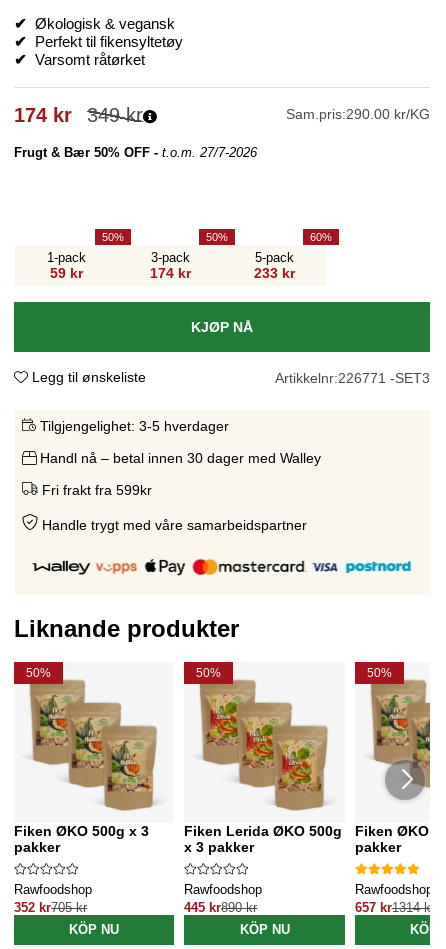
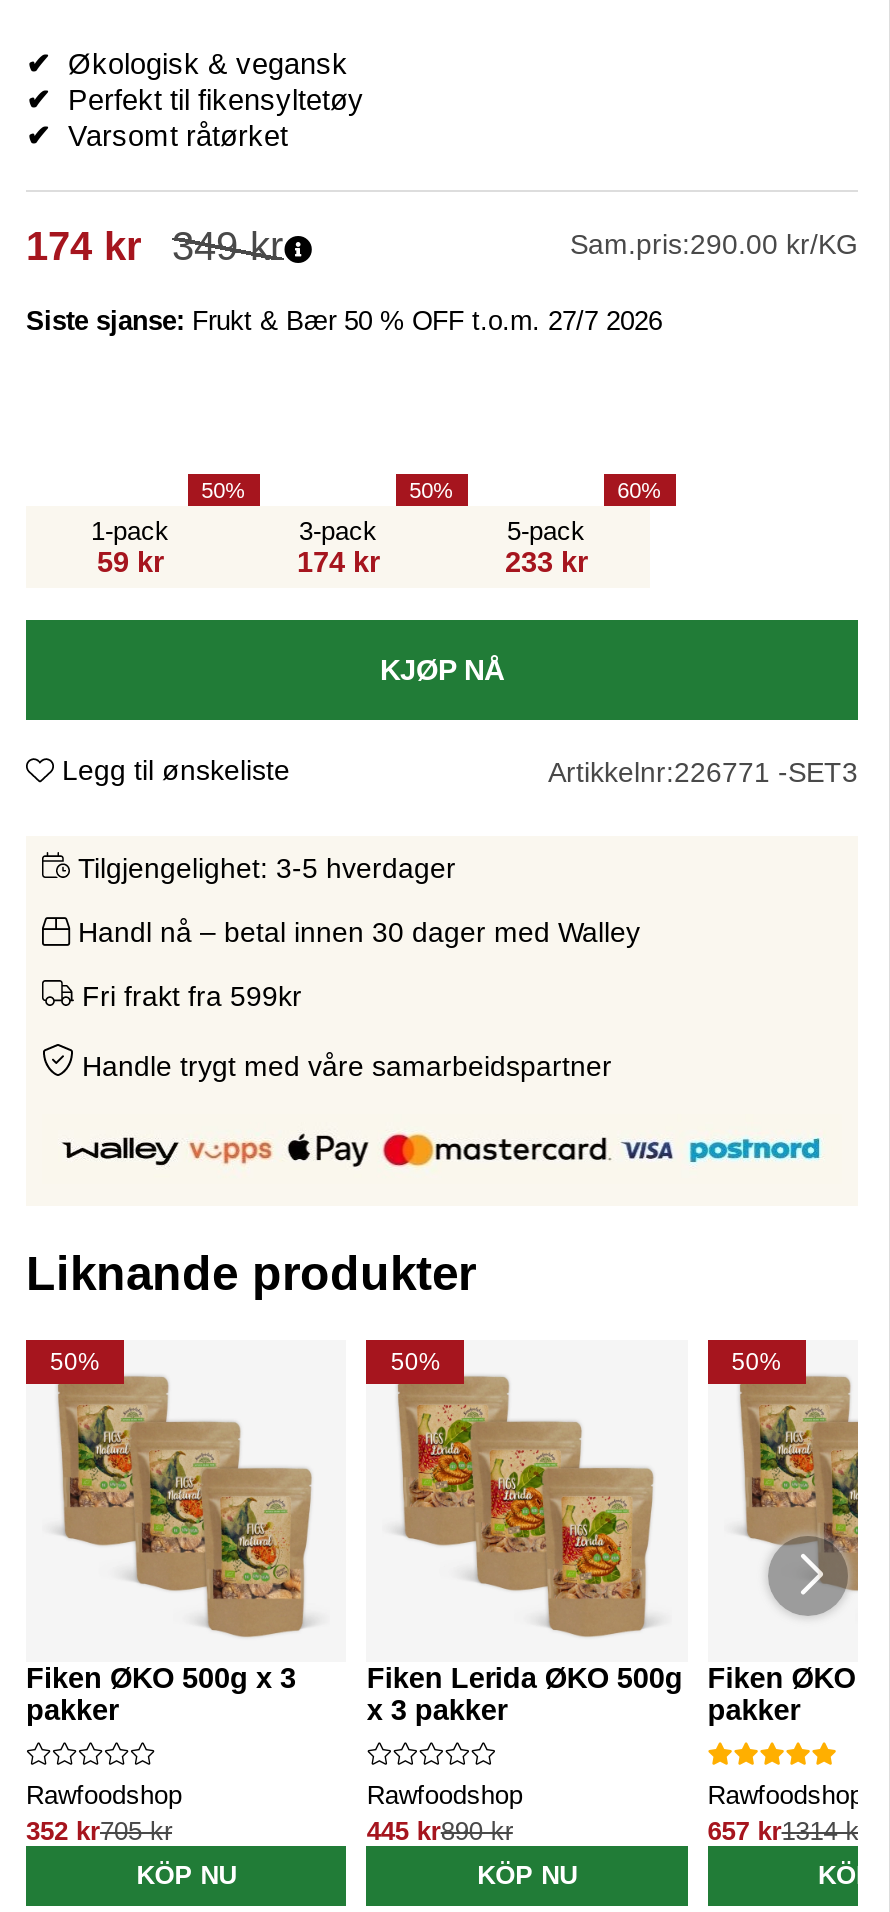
[14,145,257,160] Frugt & Bær 50% OFF - t.o.m. 27/7-2026 -> [26,305,662,335] Siste sjanse: Frukt & Bær 50 % OFF t.o.m. 27/7 2026

